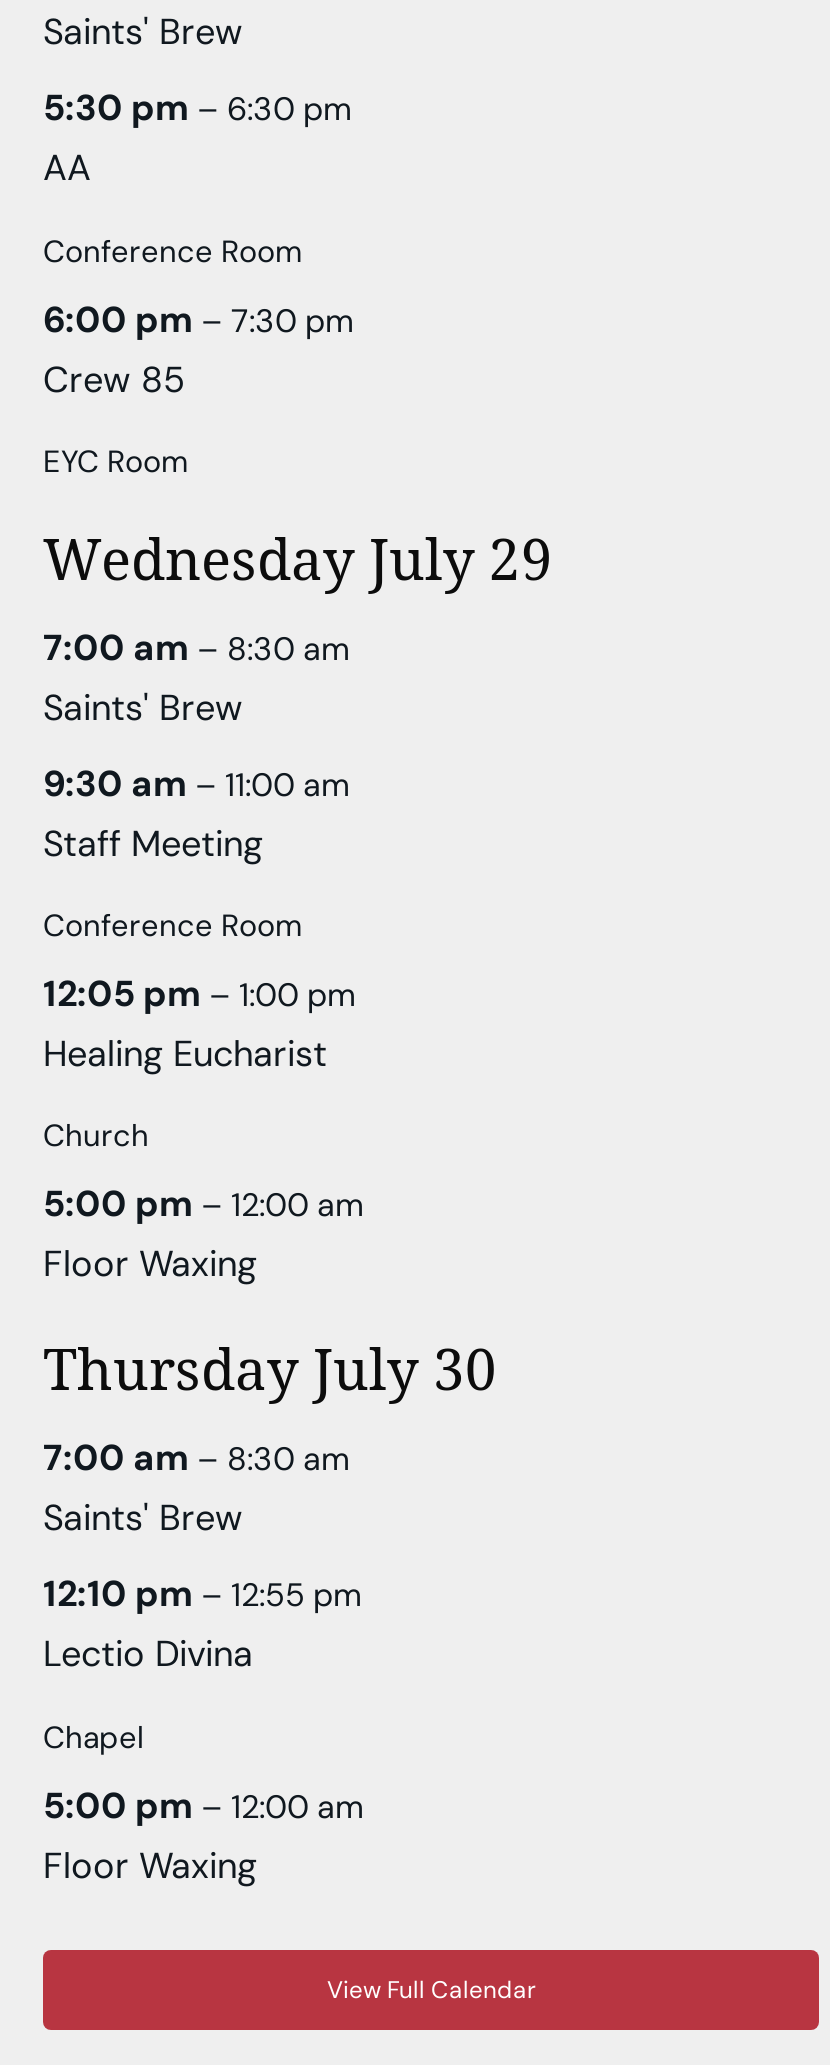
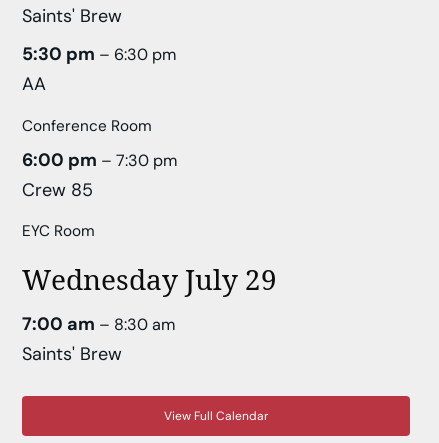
[43,760,497,1890] 9:30 am – 11:00 am | Staff Meeting | Conference Room | 12:05 pm – 1:00 pm | Healing Eucharist | Church | 5:00 pm – 12:00 am | Floor Waxing | Thursday July 30 | 7:00 am – 8:30 am | Saints' Brew | 12:10 pm – 12:55 pm | Lectio Divina | Chapel | 5:00 pm – 12:00 am | Floor Waxing -> none

